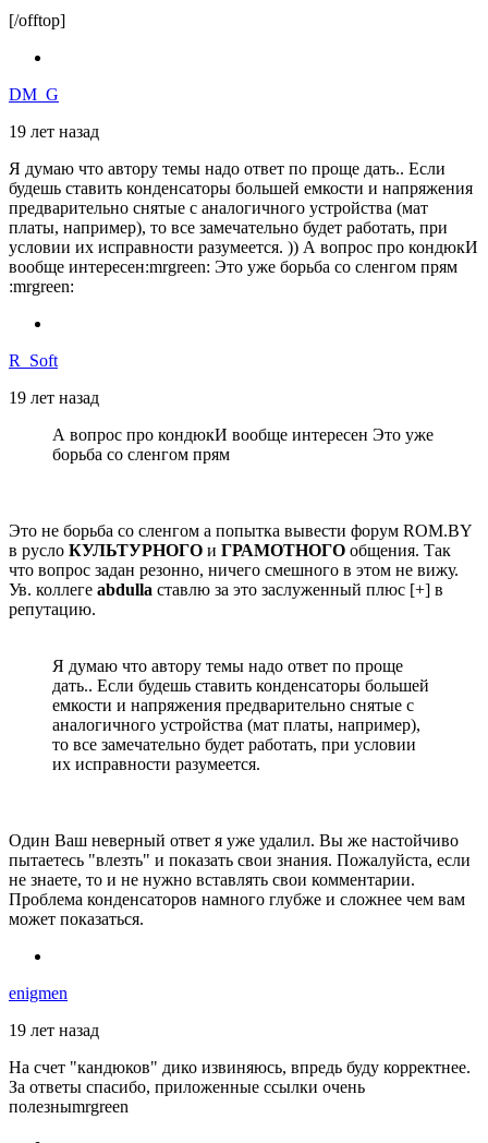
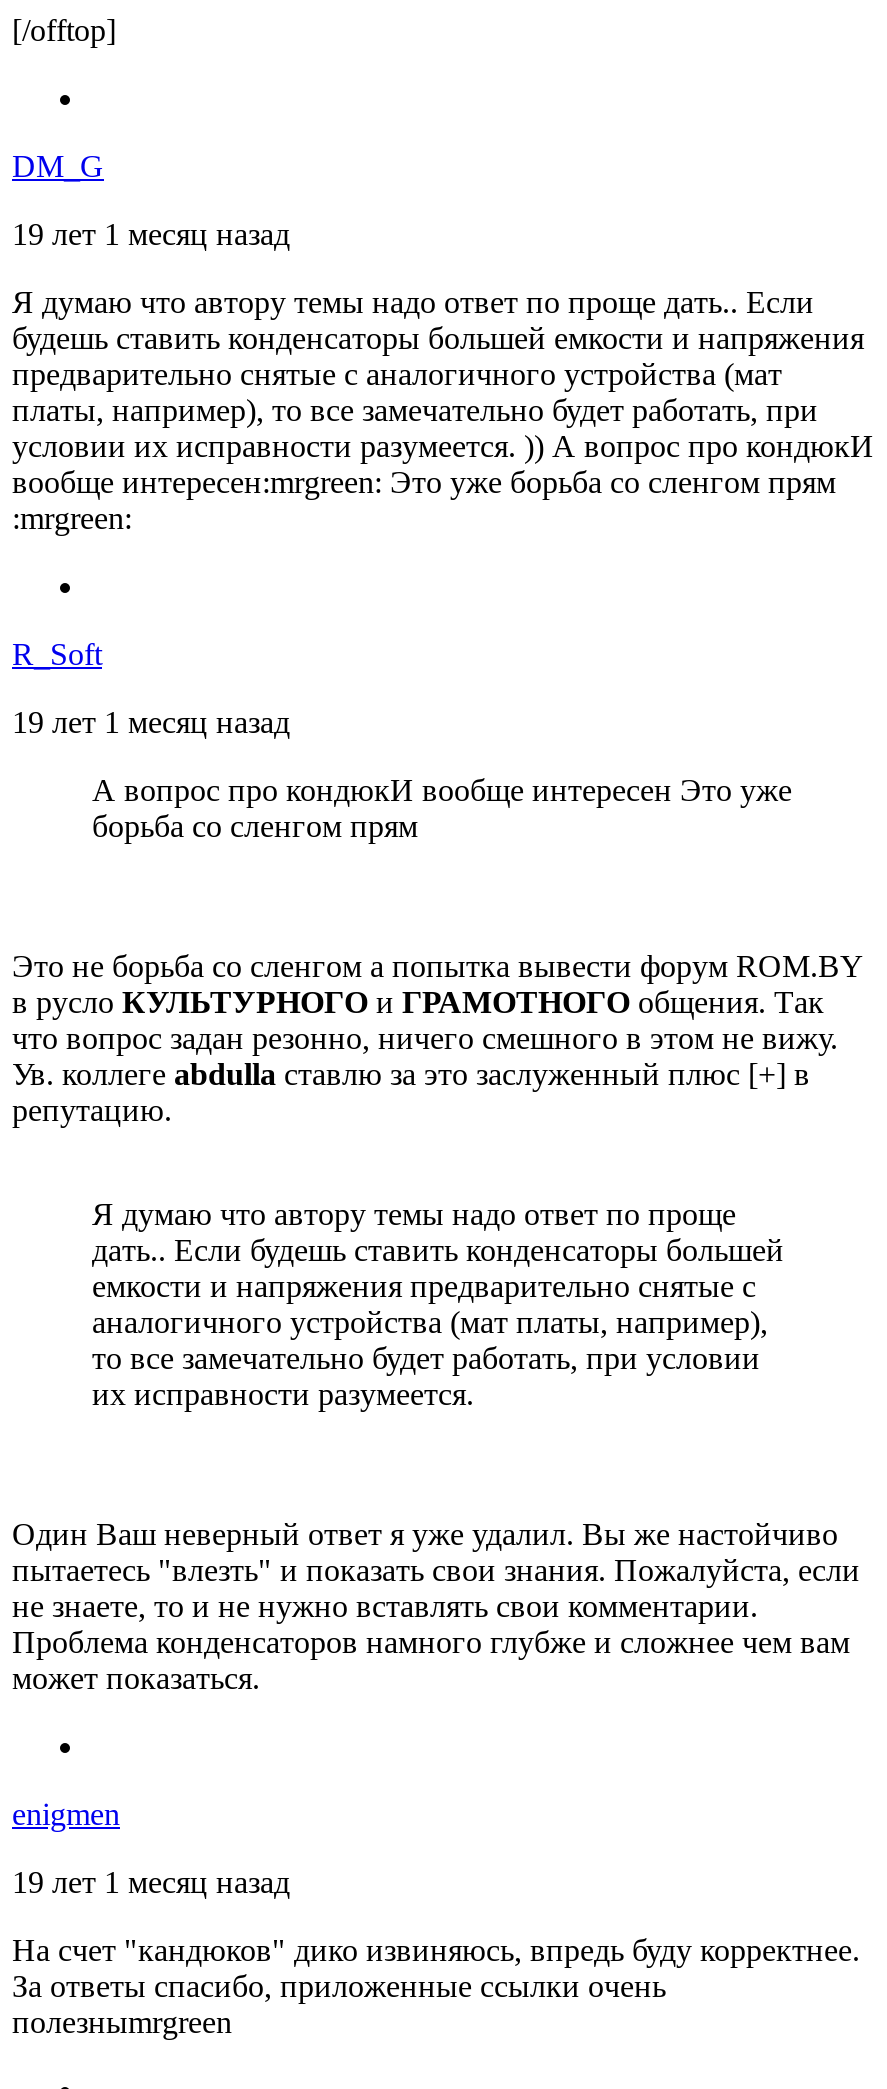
[9,122,99,141] 19 лет назад -> [12,217,290,251] 19 лет 1 месяц назад
[9,388,99,407] 19 лет назад -> [12,705,290,739] 19 лет 1 месяц назад
[9,1021,99,1040] 19 лет назад -> [12,1865,290,1899] 19 лет 1 месяц назад

